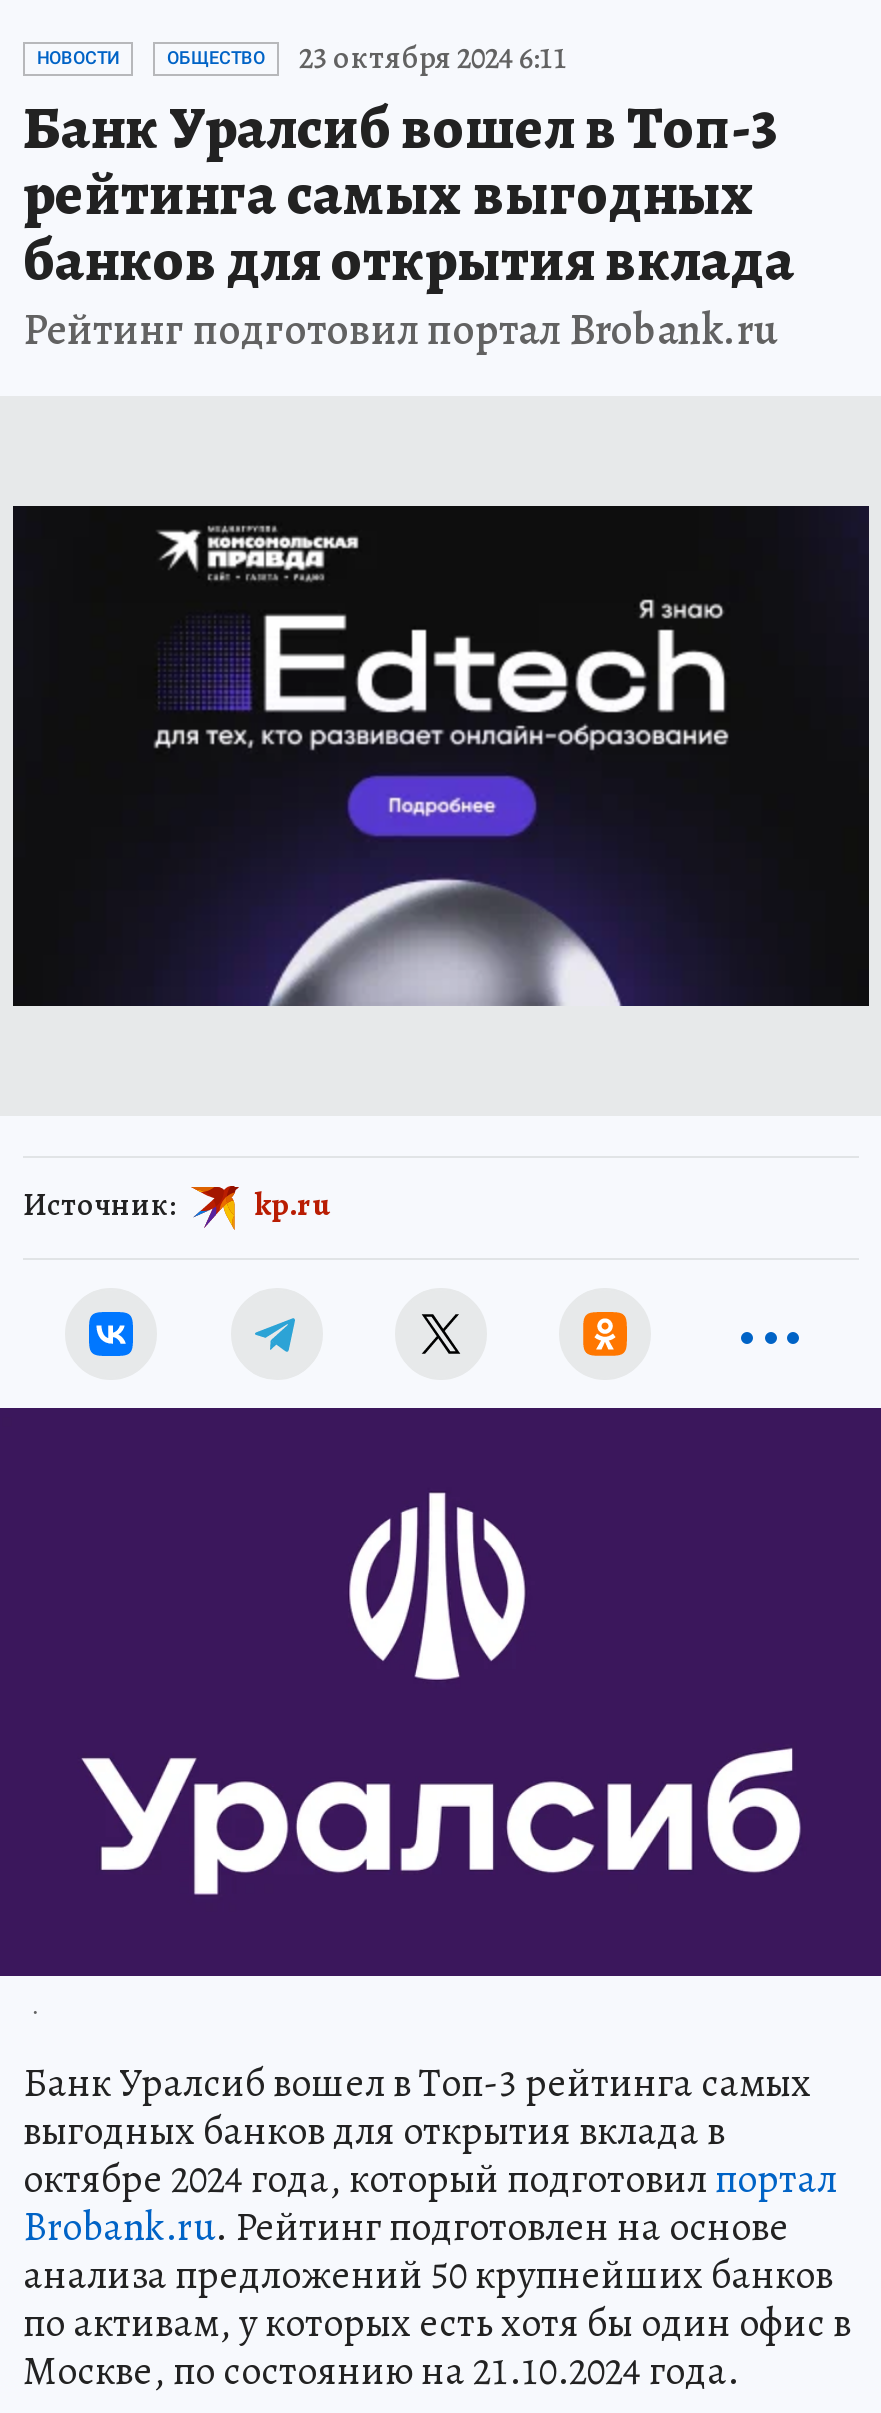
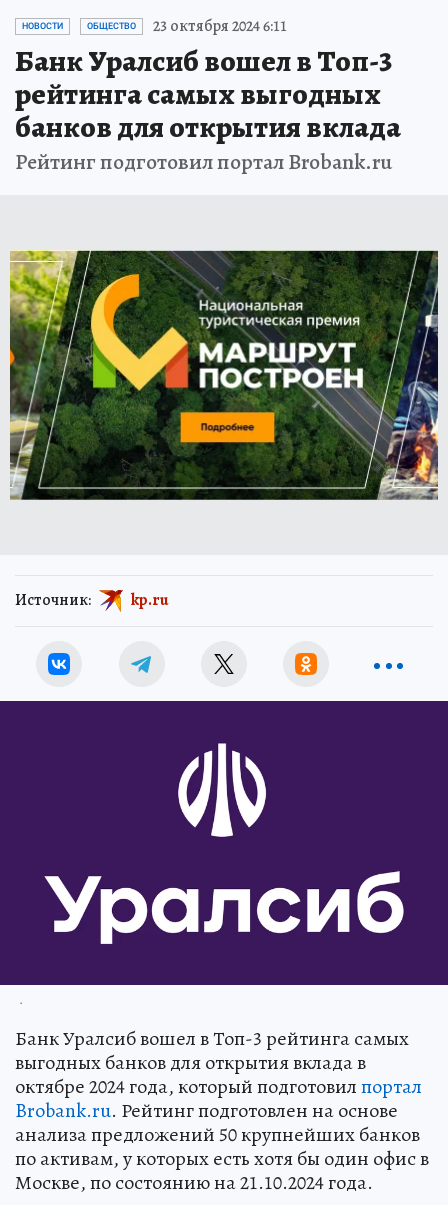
[11,504,871,1006] [image] -> [9,250,439,501] [image]

